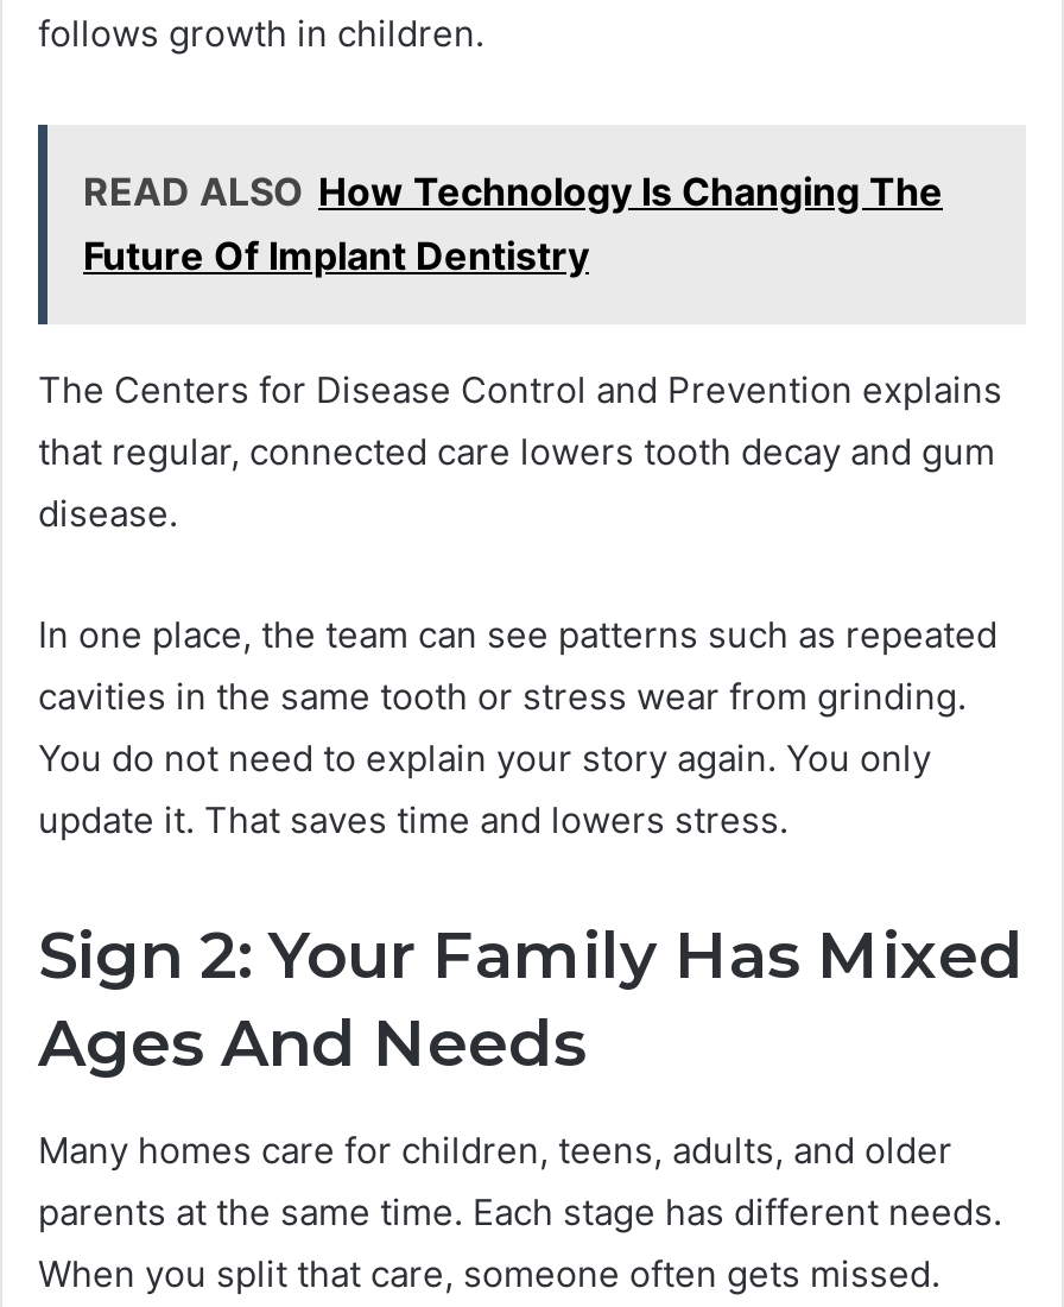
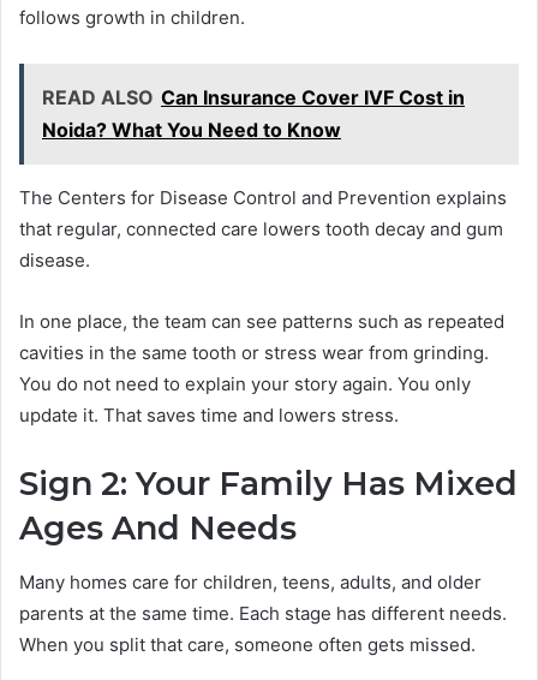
[83,168,943,279] READ ALSO How Technology Is Changing The | Future Of Implant Dentistry -> [42,85,465,142] READ ALSO Can Insurance Cover IVF Cost in | Noida? What You Need to Know

